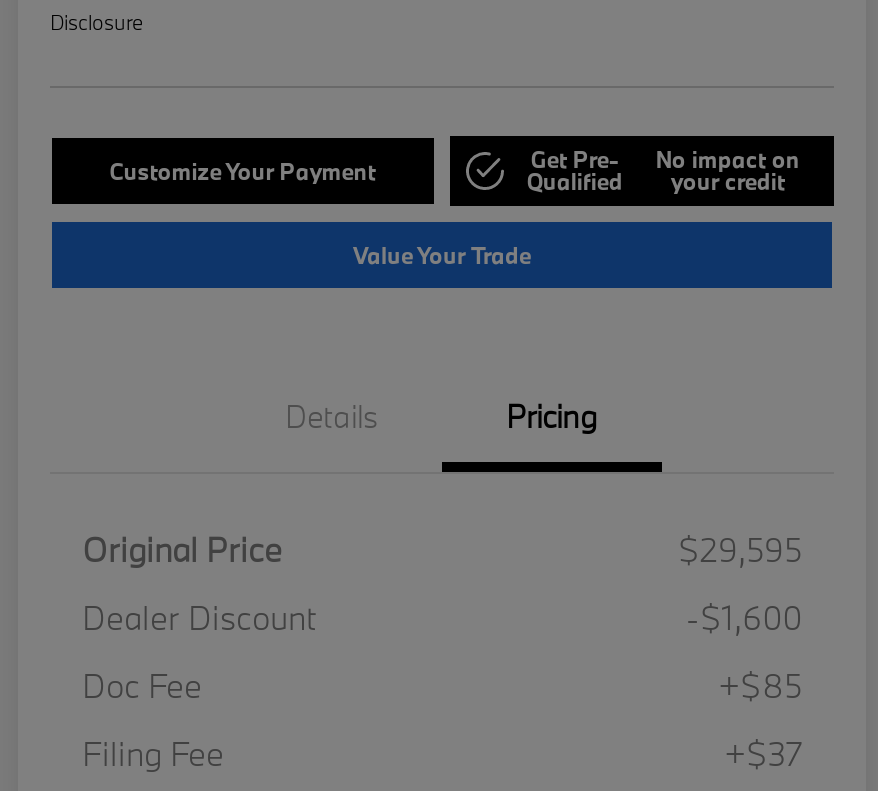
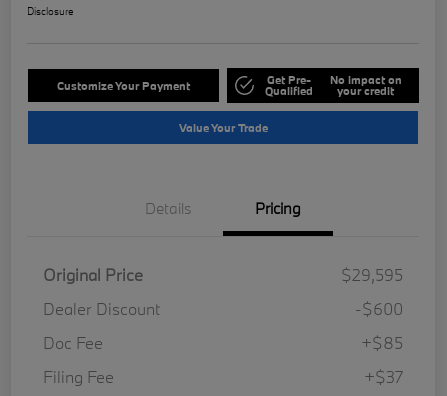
[686,596,802,638] -$1,600 -> [355,298,403,319] -$600

